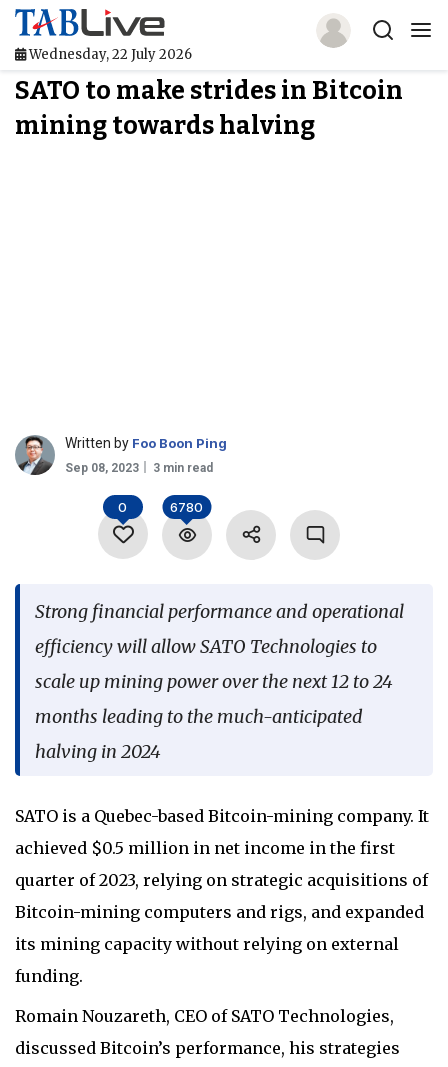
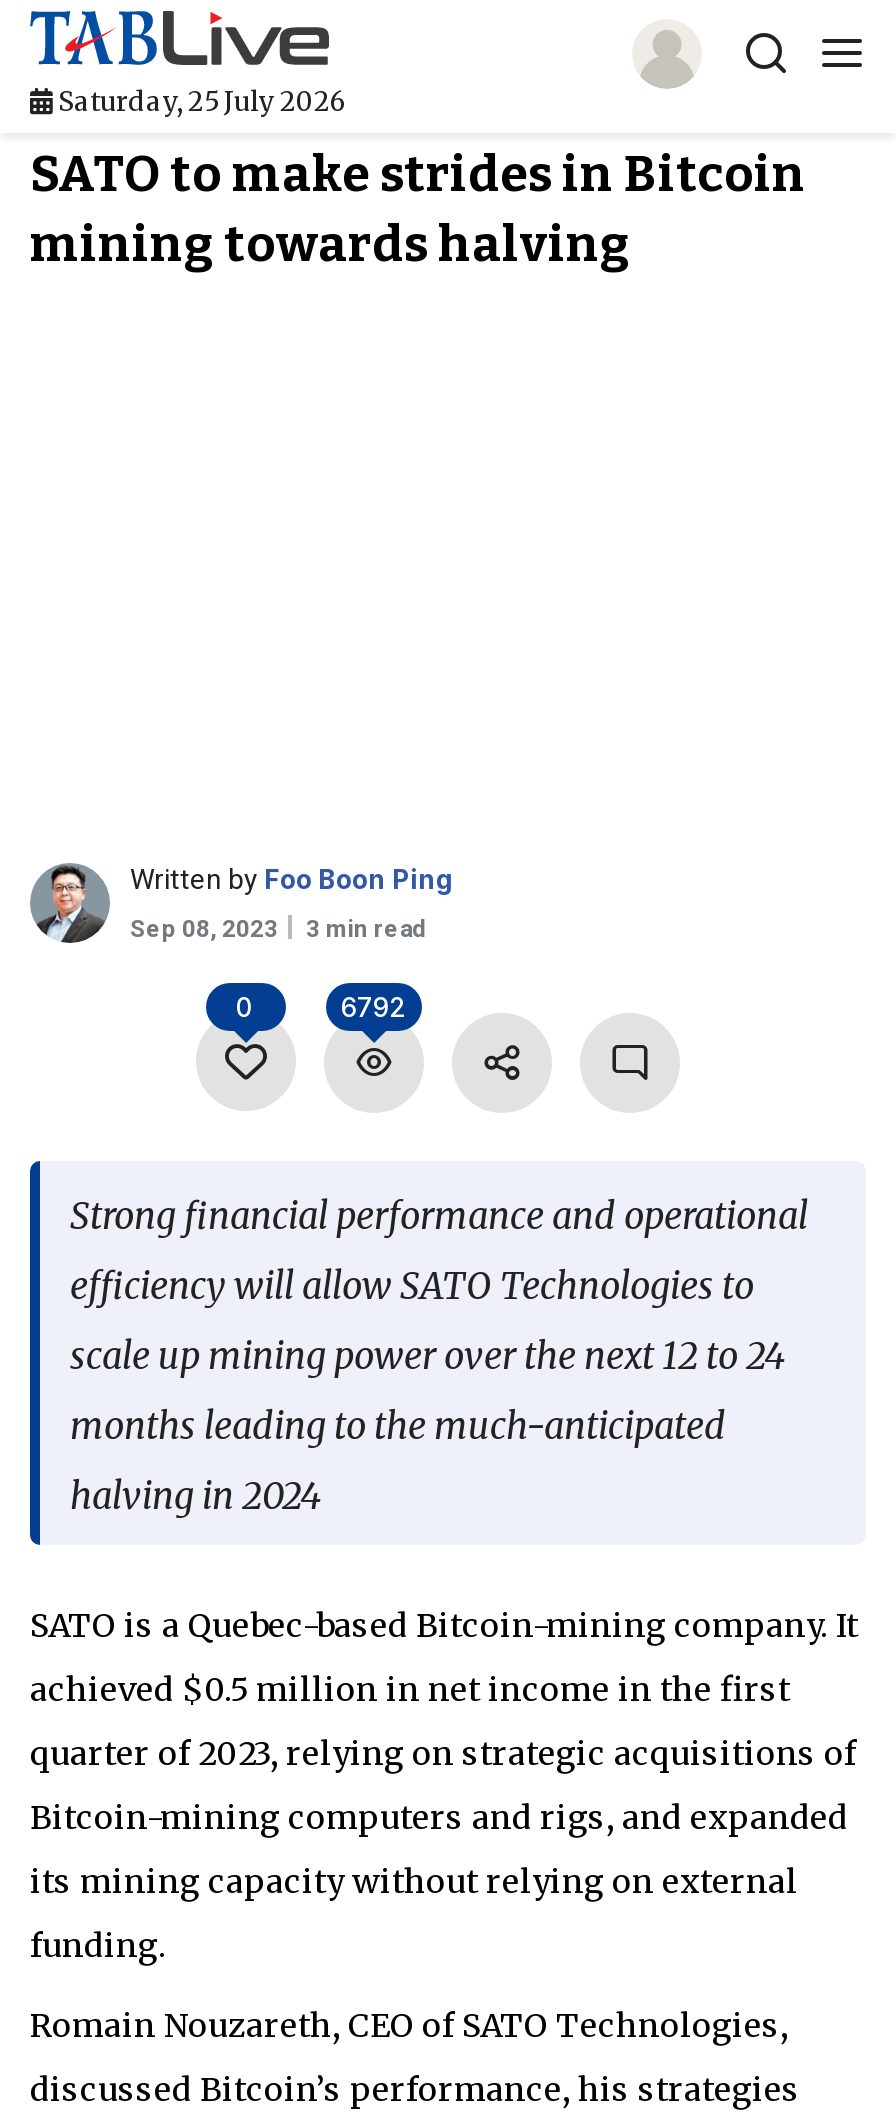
[26,46,192,63] Wednesday, 22 July 2026 -> [52,86,346,120] Saturday, 25 July 2026
[170,499,203,515] 6780 -> [341,991,405,1023] 6792

